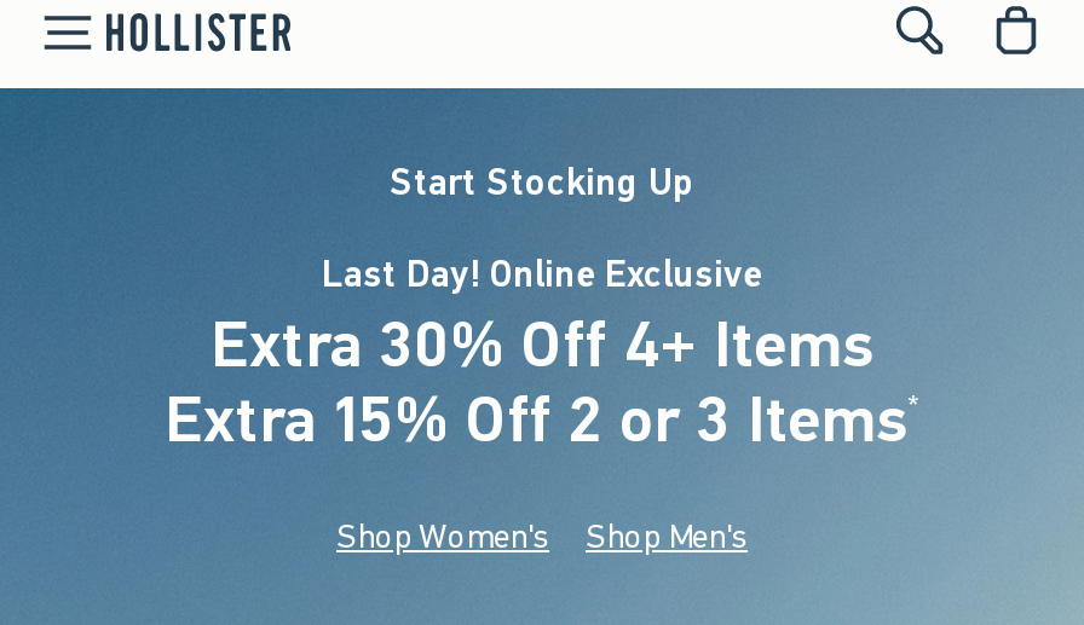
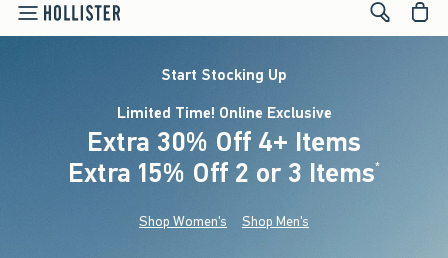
[322,250,762,299] Last Day! Online Exclusive -> [116,103,331,123] Limited Time! Online Exclusive

